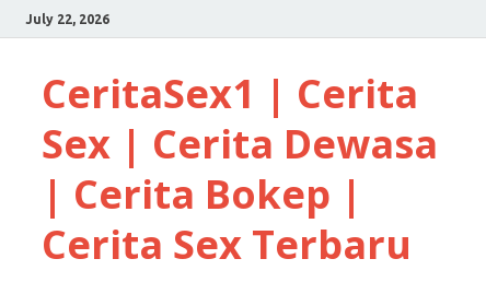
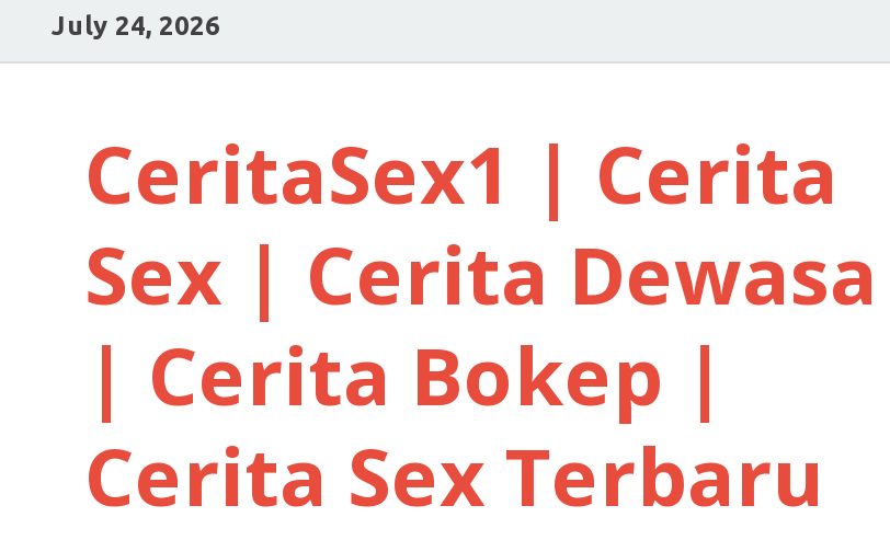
[25,11,109,26] July 22, 2026 -> [52,10,220,38] July 24, 2026

